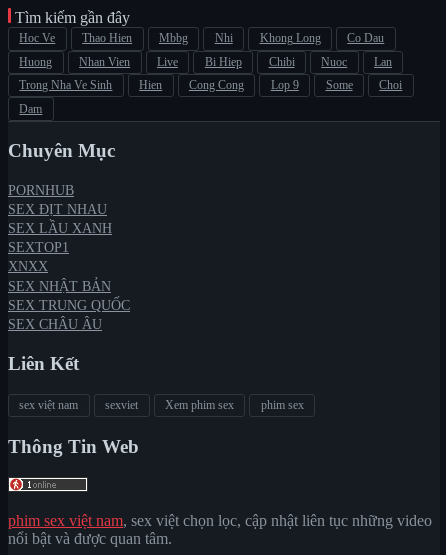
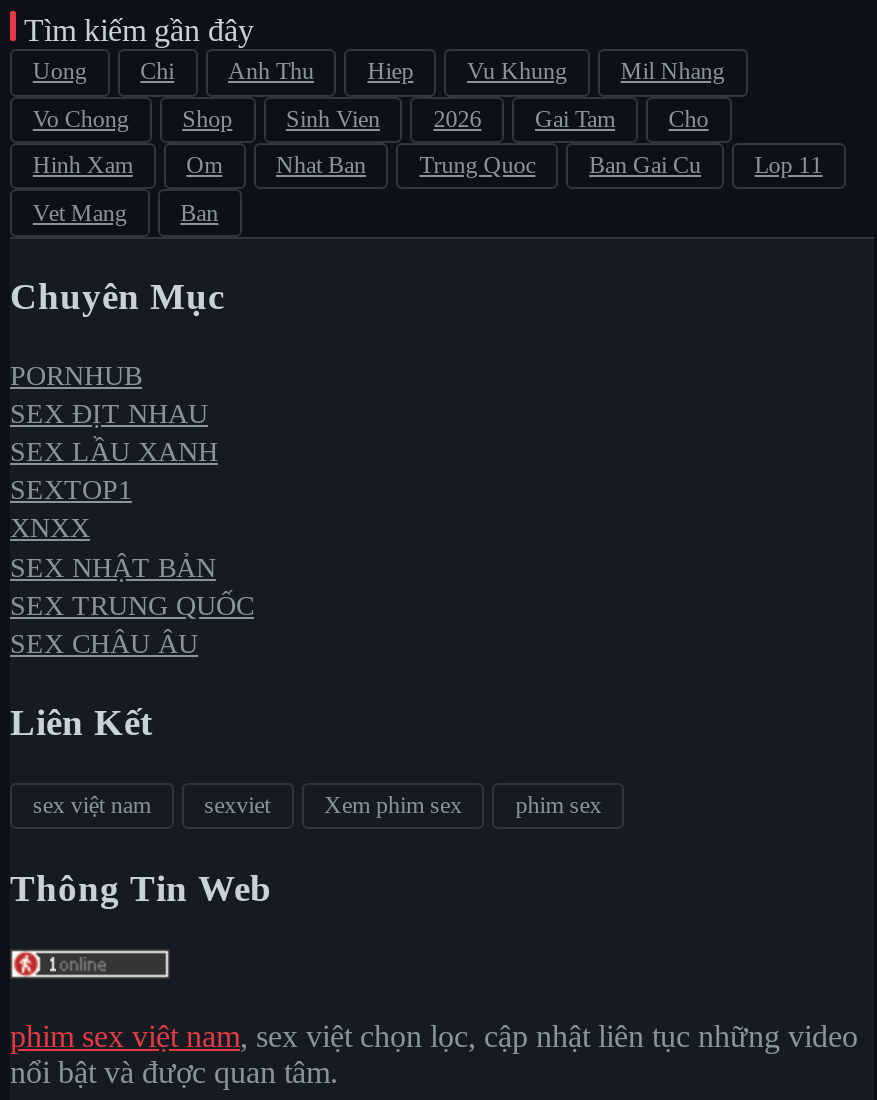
[19,31,384,45] Hoc Ve | Thao Hien | Mbbg | Nhi | Khong Long | Co Dau -> [33,58,725,86] Uong | Chi | Anh Thu | Hiep | Vu Khung | Mil Nhang
[19,55,392,69] Huong | Nhan Vien | Live | Bi Hiep | Chibi | Nuoc | Lan -> [33,105,709,133] Vo Chong | Shop | Sinh Vien | 2026 | Gai Tam | Cho
[19,78,402,92] Trong Nha Ve Sinh | Hien | Cong Cong | Lop 9 | Some | Choi -> [33,151,823,179] Hinh Xam | Om | Nhat Ban | Trung Quoc | Ban Gai Cu | Lop 11
[19,101,42,115] Dam -> [33,198,218,226] Vet Mang | Ban

